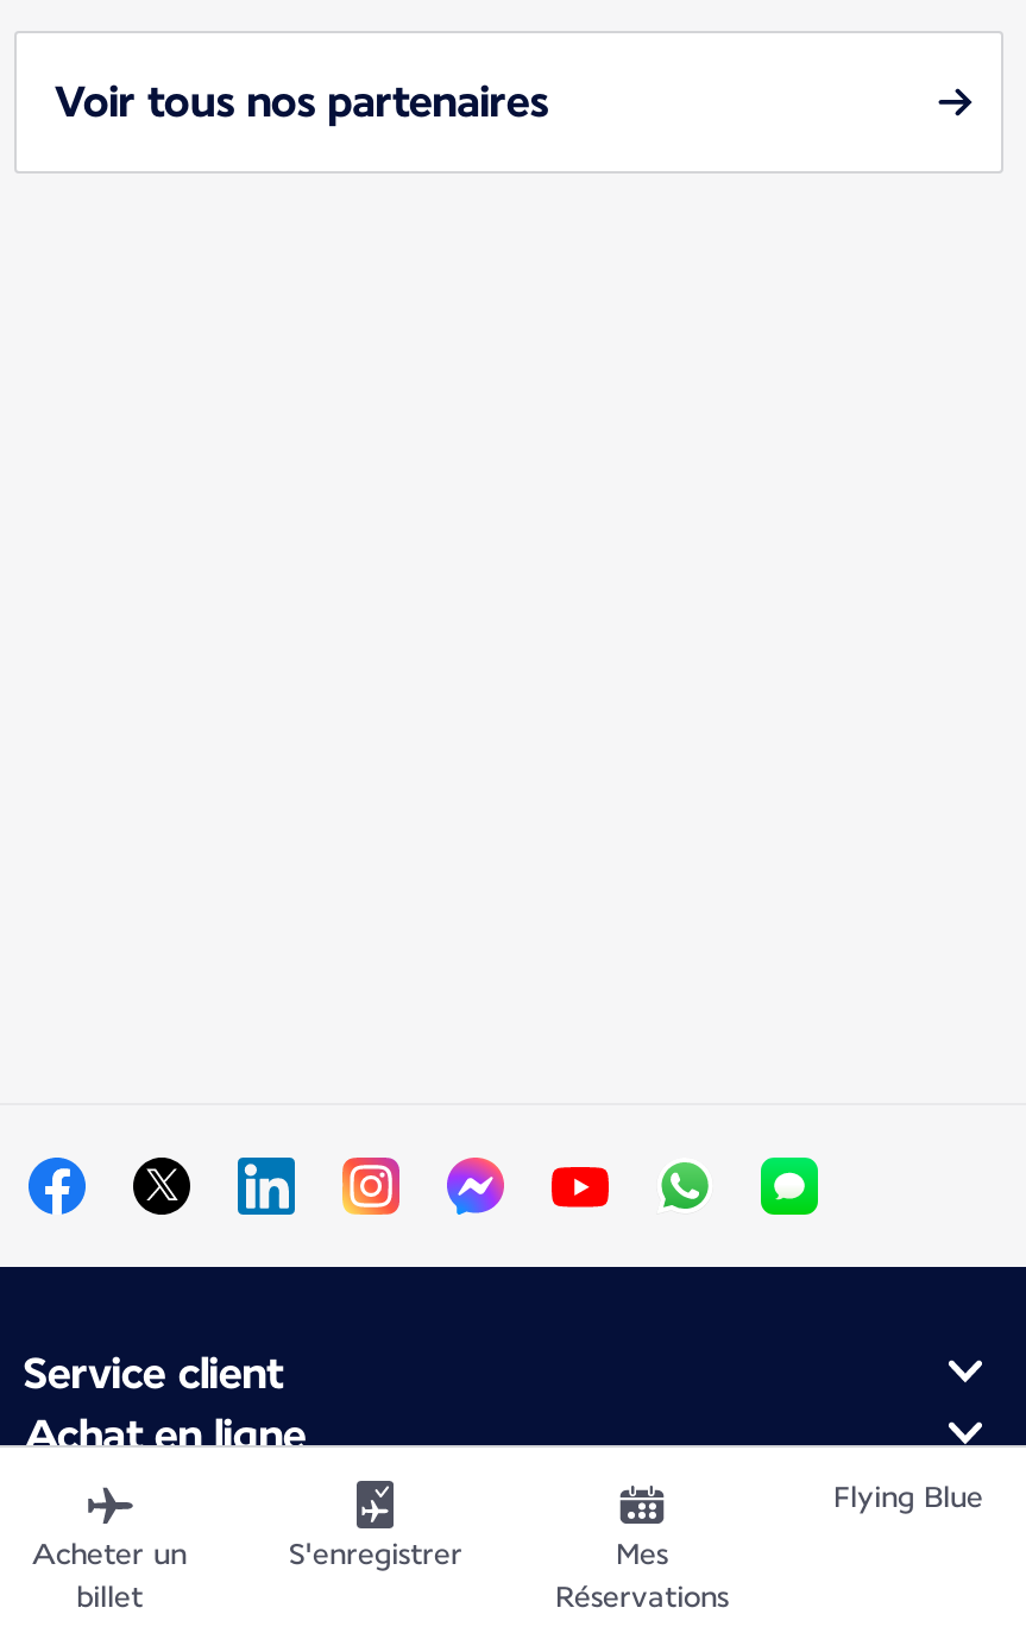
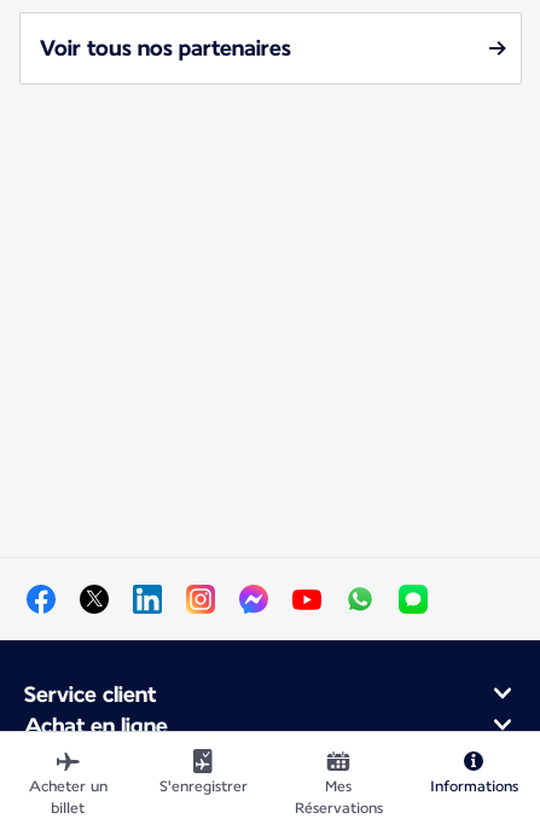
[833,1481,983,1514] Flying Blue -> [429,778,518,795] Informations

